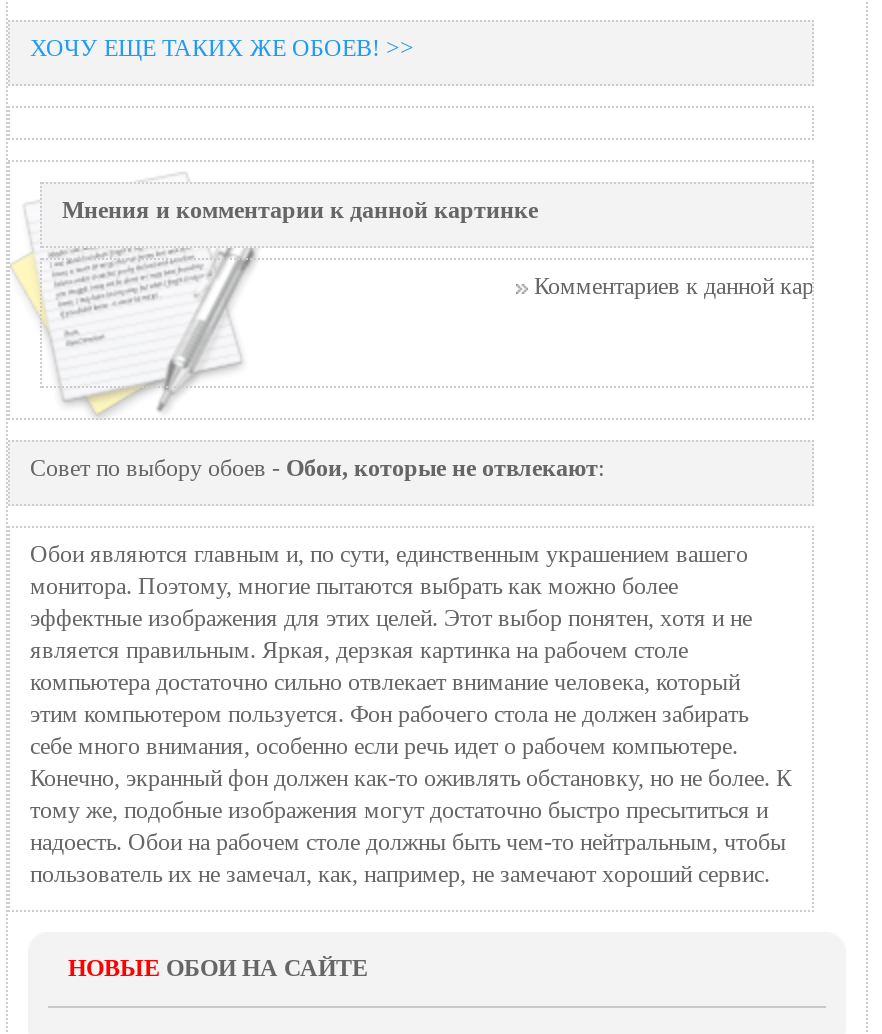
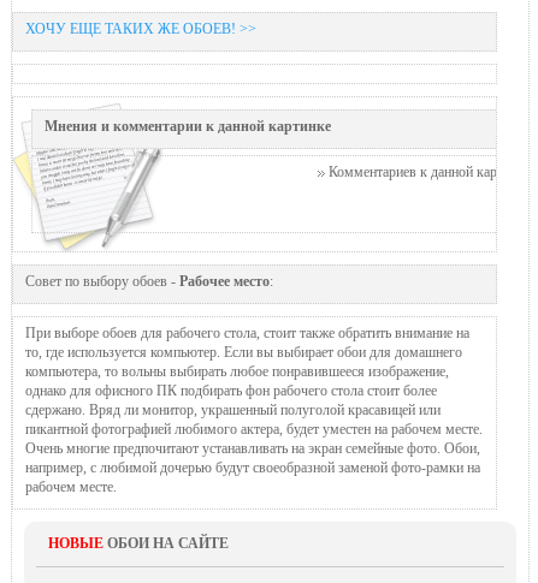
[30,453,604,481] Совет по выбору обоев - Обои, которые не отвлекают: -> [25,273,273,289] Совет по выбору обоев - Рабочее место:
[30,539,792,887] Обои являются главным и, по сути, единственным украшением вашего | монитора. Поэтому, многие пытаются выбрать как можно более | эффектные изображения для этих целей. Этот выбор понятен, хотя и не | является правильным. Яркая, дерзкая картинка на рабочем столе | компьютера достаточно сильно отвлекает внимание человека, который | этим компьютером пользуется. Фон рабочего стола не должен забирать | себе много внимания, особенно если речь идет о рабочем компьютере. | Конечно, экранный фон должен как-то оживлять обстановку, но не более. К | тому же, подобные изображения могут достаточно быстро пресытиться и | надоесть. Обои на рабочем столе должны быть чем-то нейтральным, чтобы | пользователь их не замечал, как, например, не замечают хороший сервис. -> [25,324,483,495] При выборе обоев для рабочего стола, стоит также обратить внимание на | то, где используется компьютер. Если вы выбирает обои для домашнего | компьютера, то вольны выбирать любое понравившееся изображение, | однако для офисного ПК подбирать фон рабочего стола стоит более | сдержано. Вряд ли монитор, украшенный полуголой красавицей или | пикантной фотографией любимого актера, будет уместен на рабочем месте. | Очень многие предпочитают устанавливать на экран семейные фото. Обои, | например, с любимой дочерью будут своеобразной заменой фото-рамки на | рабочем месте.

